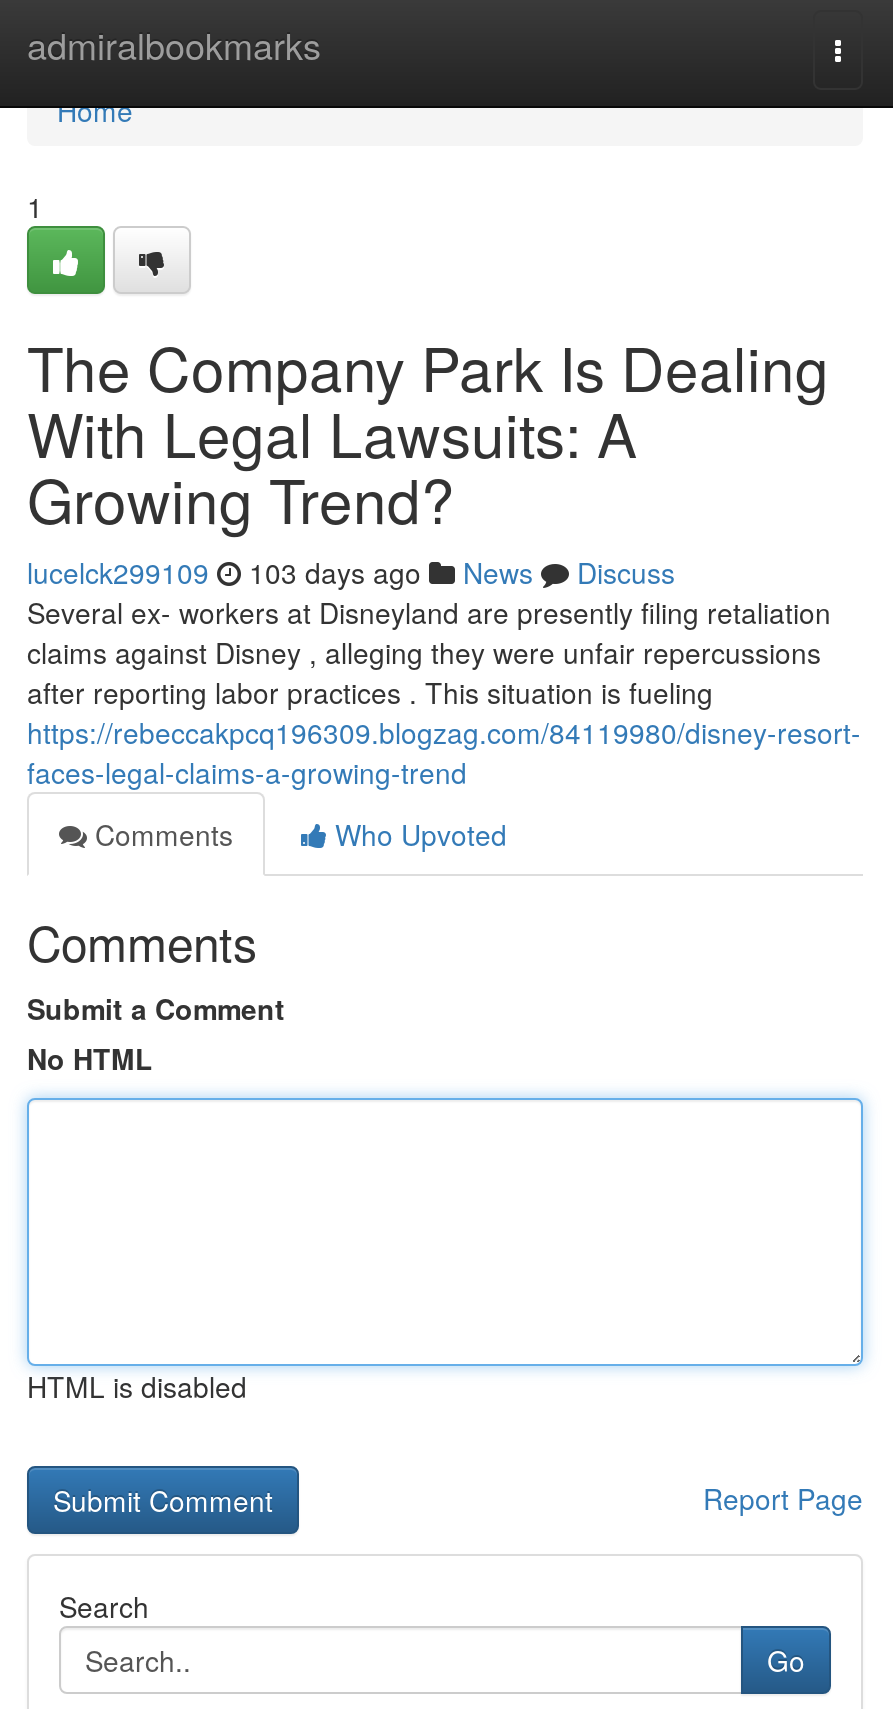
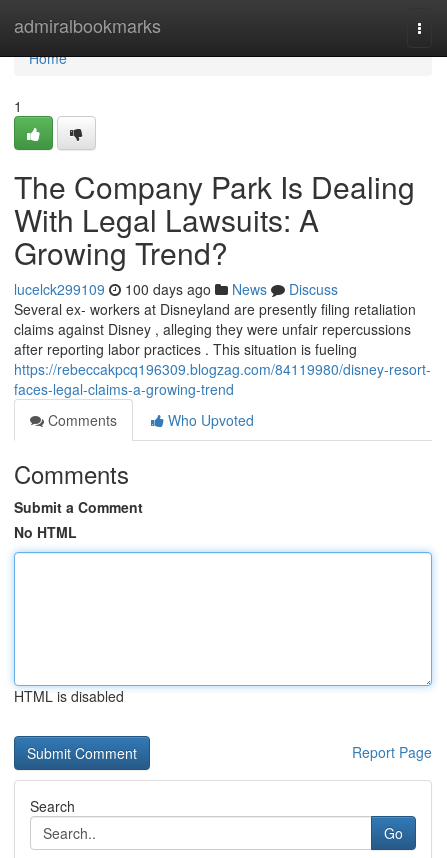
[27,552,675,592] lucelck299109 103 days ago News Discuss -> [14,279,338,299] lucelck299109 100 days ago News Discuss

